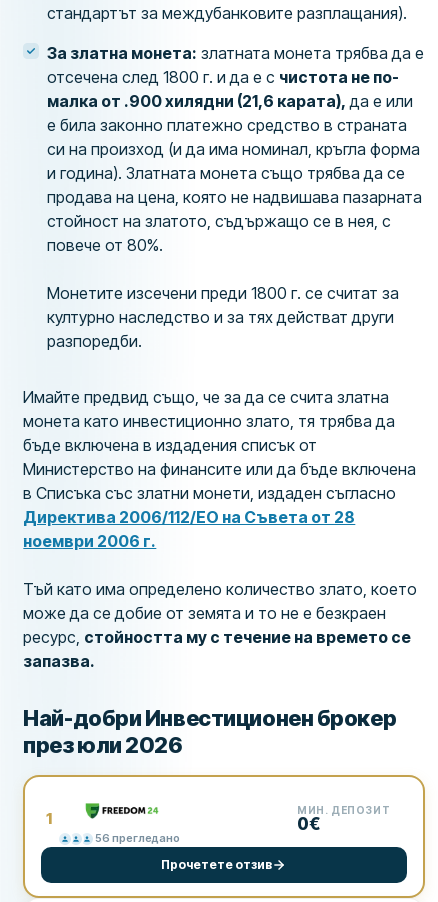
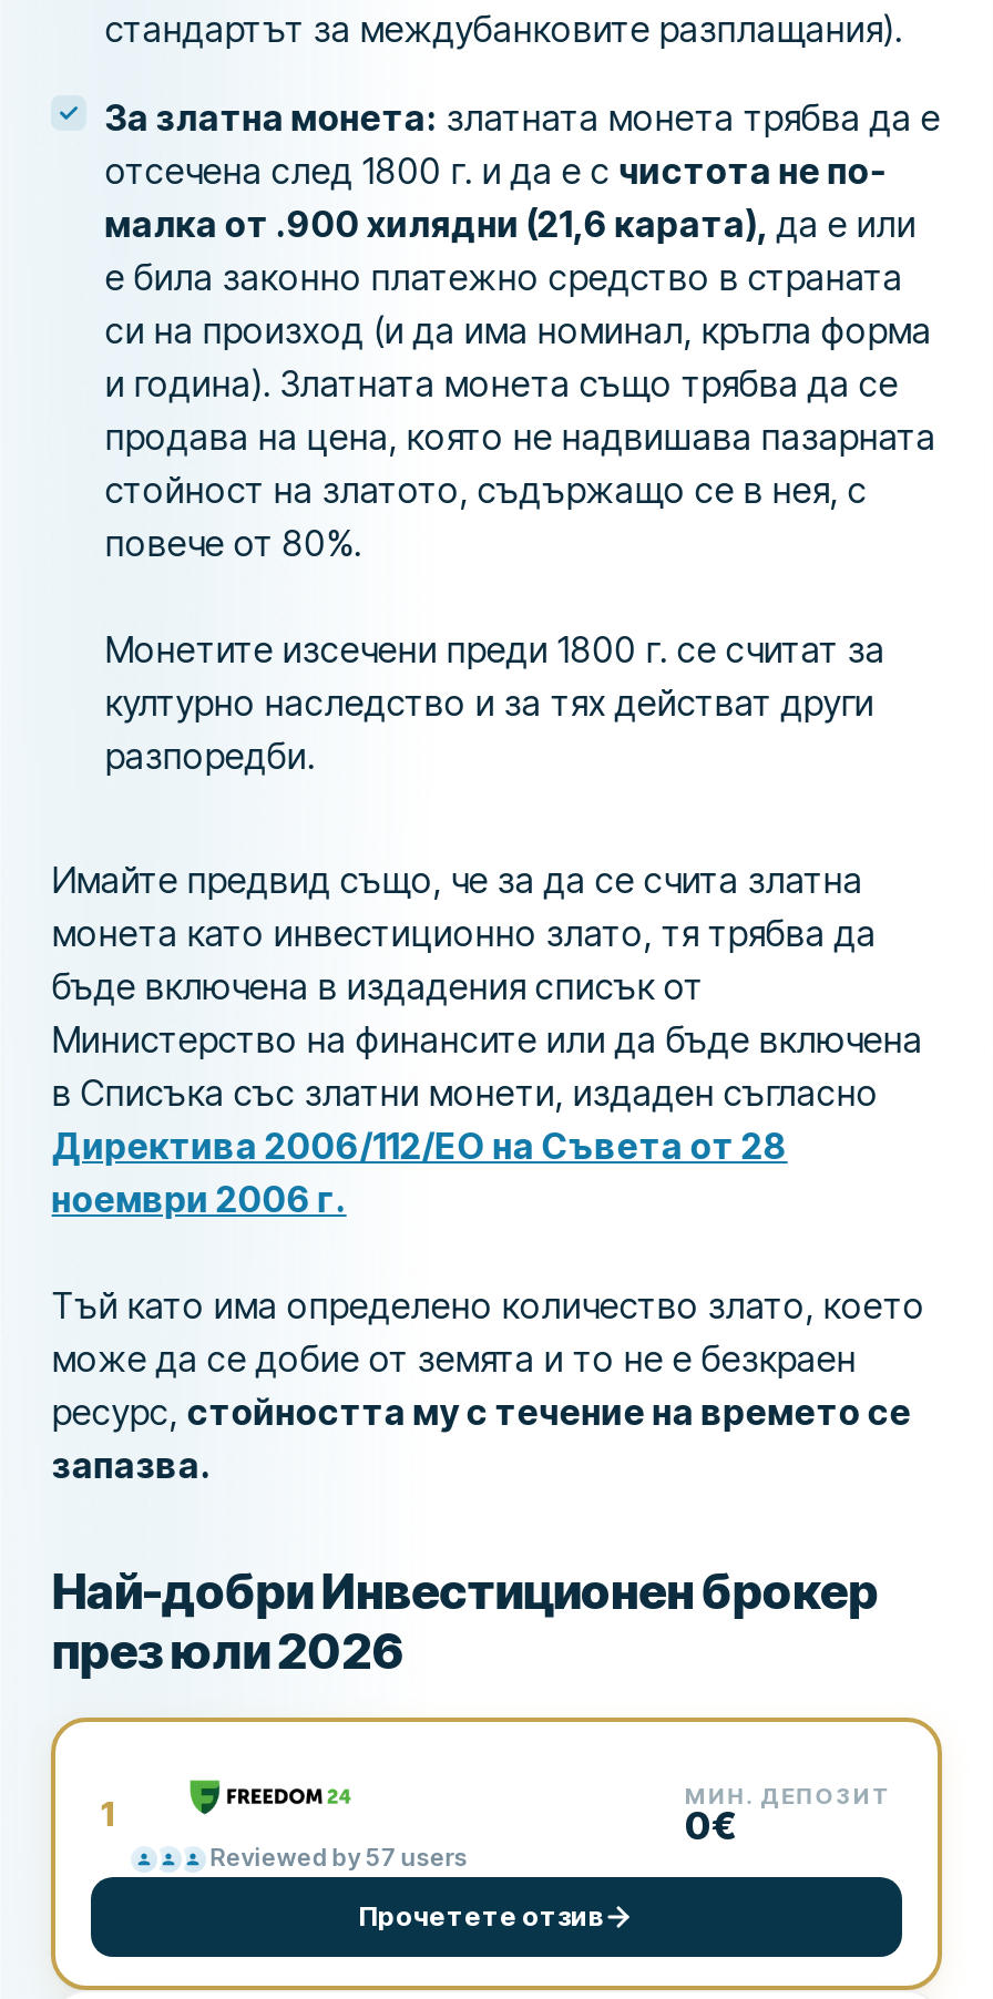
[95,831,180,845] 56 прегледано -> [210,1842,467,1873] Reviewed by 57 users

